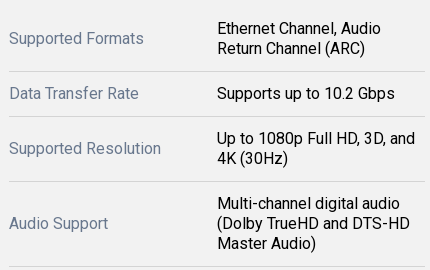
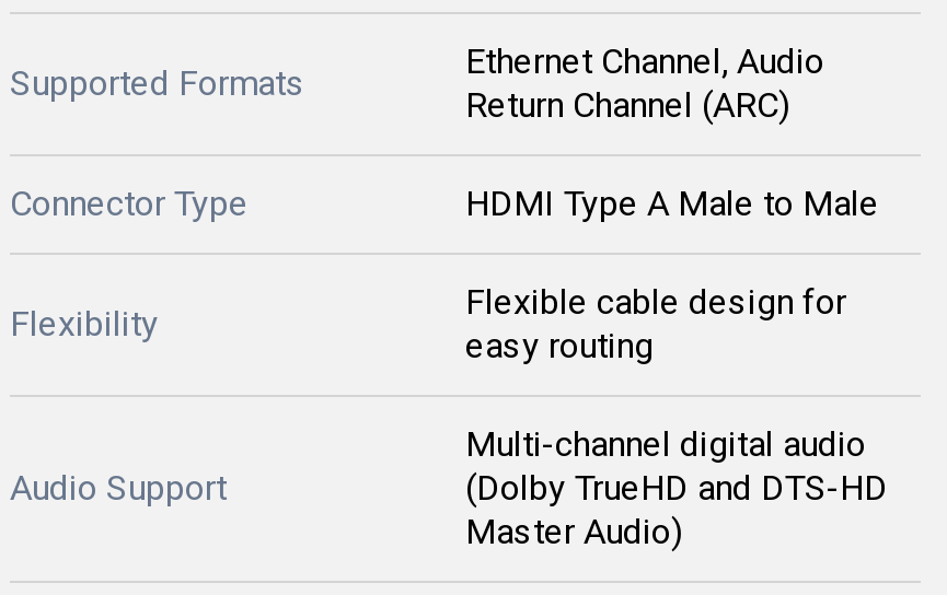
[9,84,395,103] Data Transfer Rate | Supports up to 10.2 Gbps -> [10,182,879,224] Connector Type | HDMI Type A Male to Male
[217,129,415,168] Up to 1080p Full HD, 3D, and | 4K (30Hz) -> [465,281,846,366] Flexible cable design for | easy routing
[9,139,161,158] Supported Resolution -> [10,303,159,344] Flexibility

